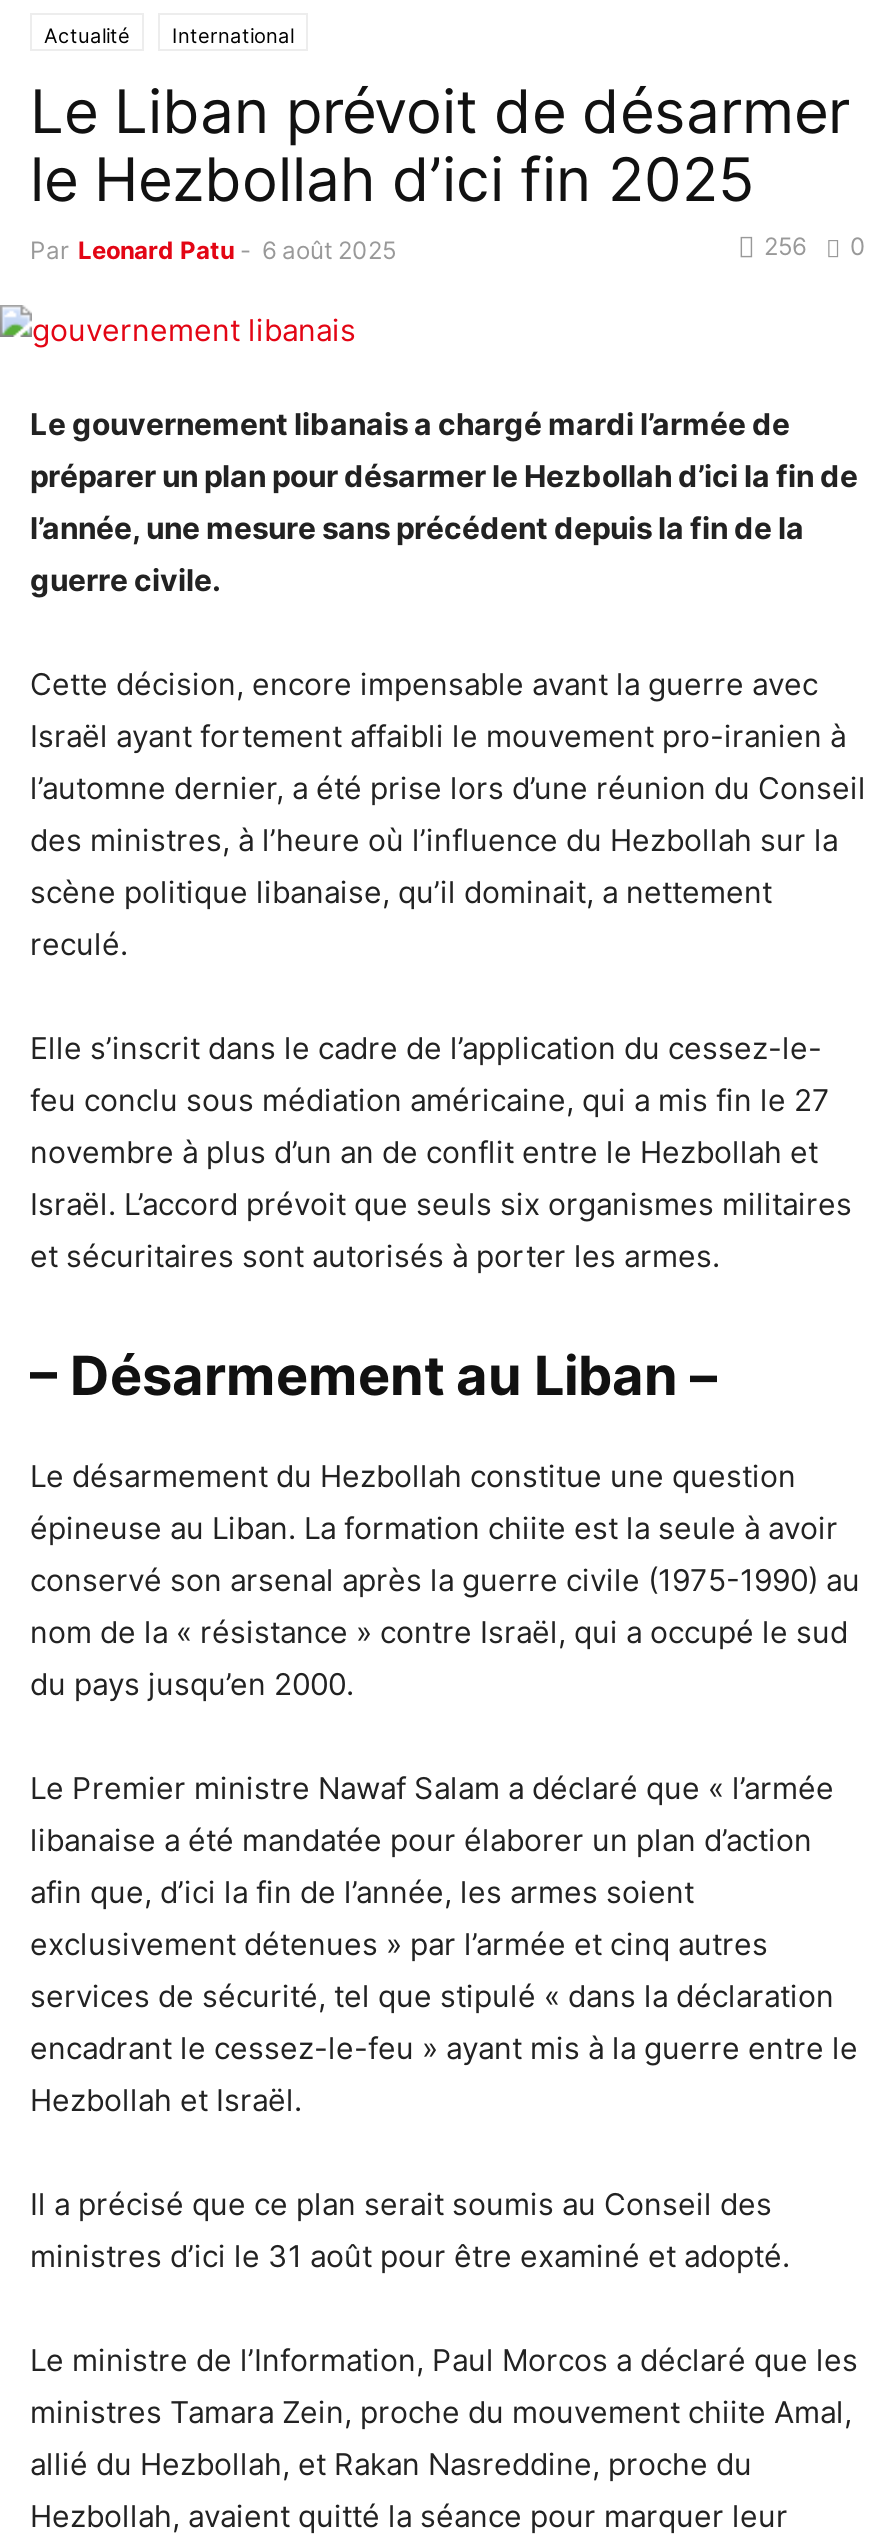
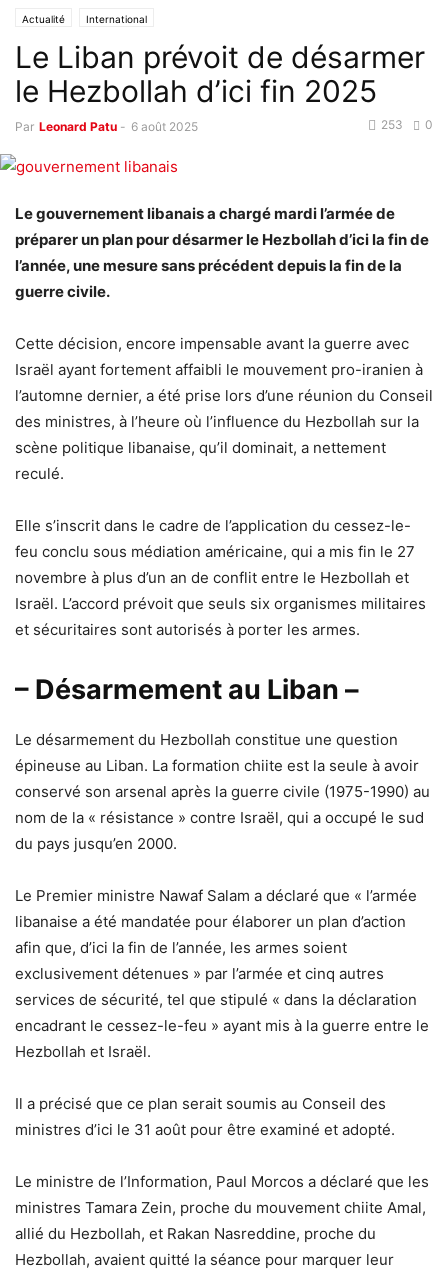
[764,231,866,261] 256 0 -> [381,117,433,132] 253 0

